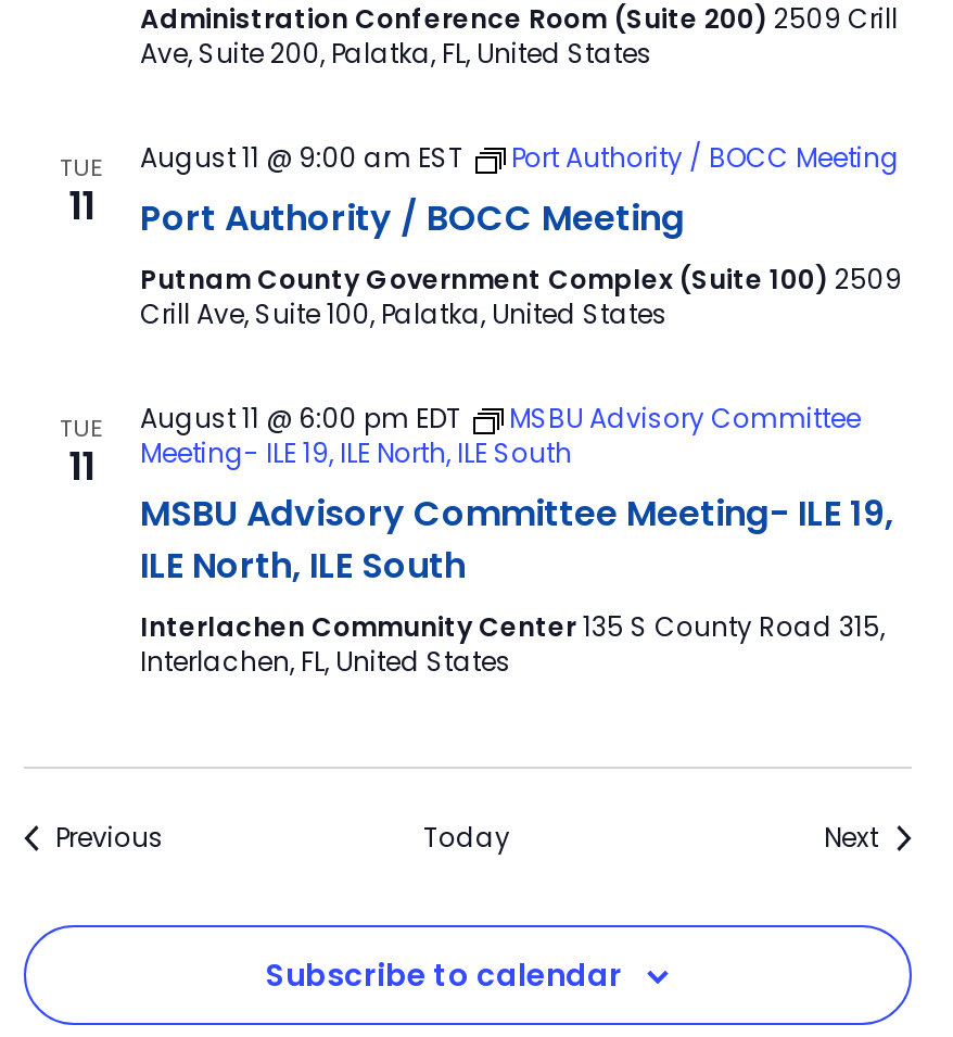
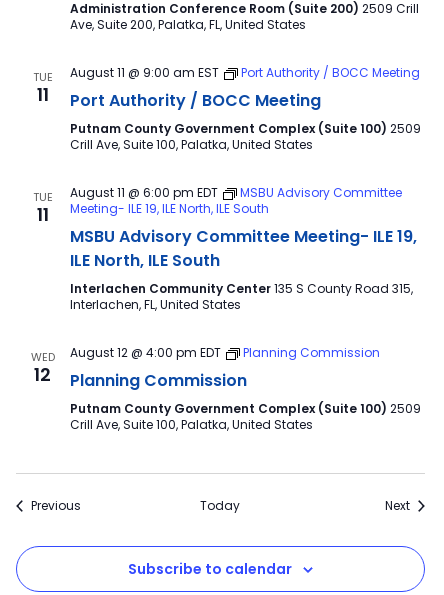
none -> [30,349,54,387] WED | 12
none -> [69,344,420,433] August 12 @ 4:00 pm EDT | Planning Commission | Planning Commission | Putnam County Government Complex (Suite 100) 2509 | Crill Ave, Suite 100, Palatka, United States

